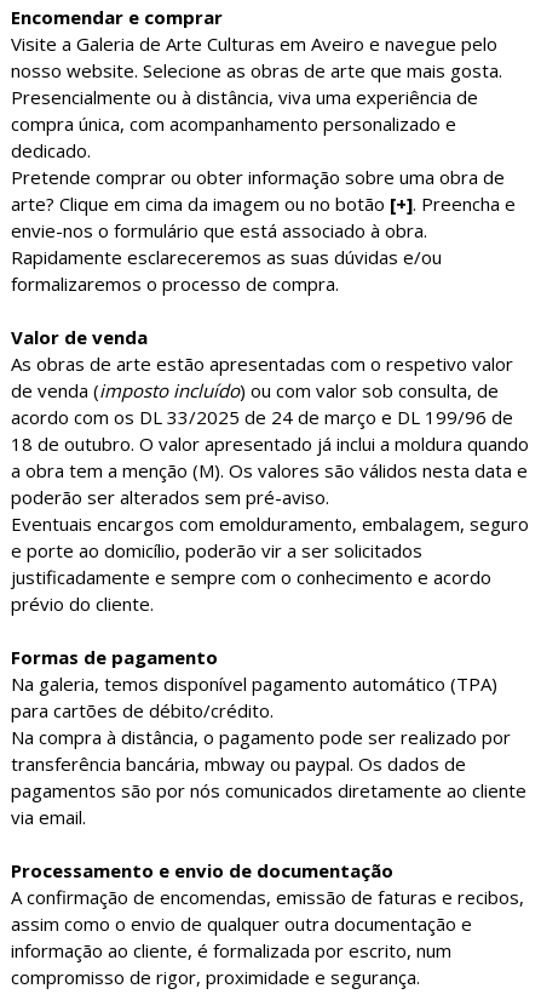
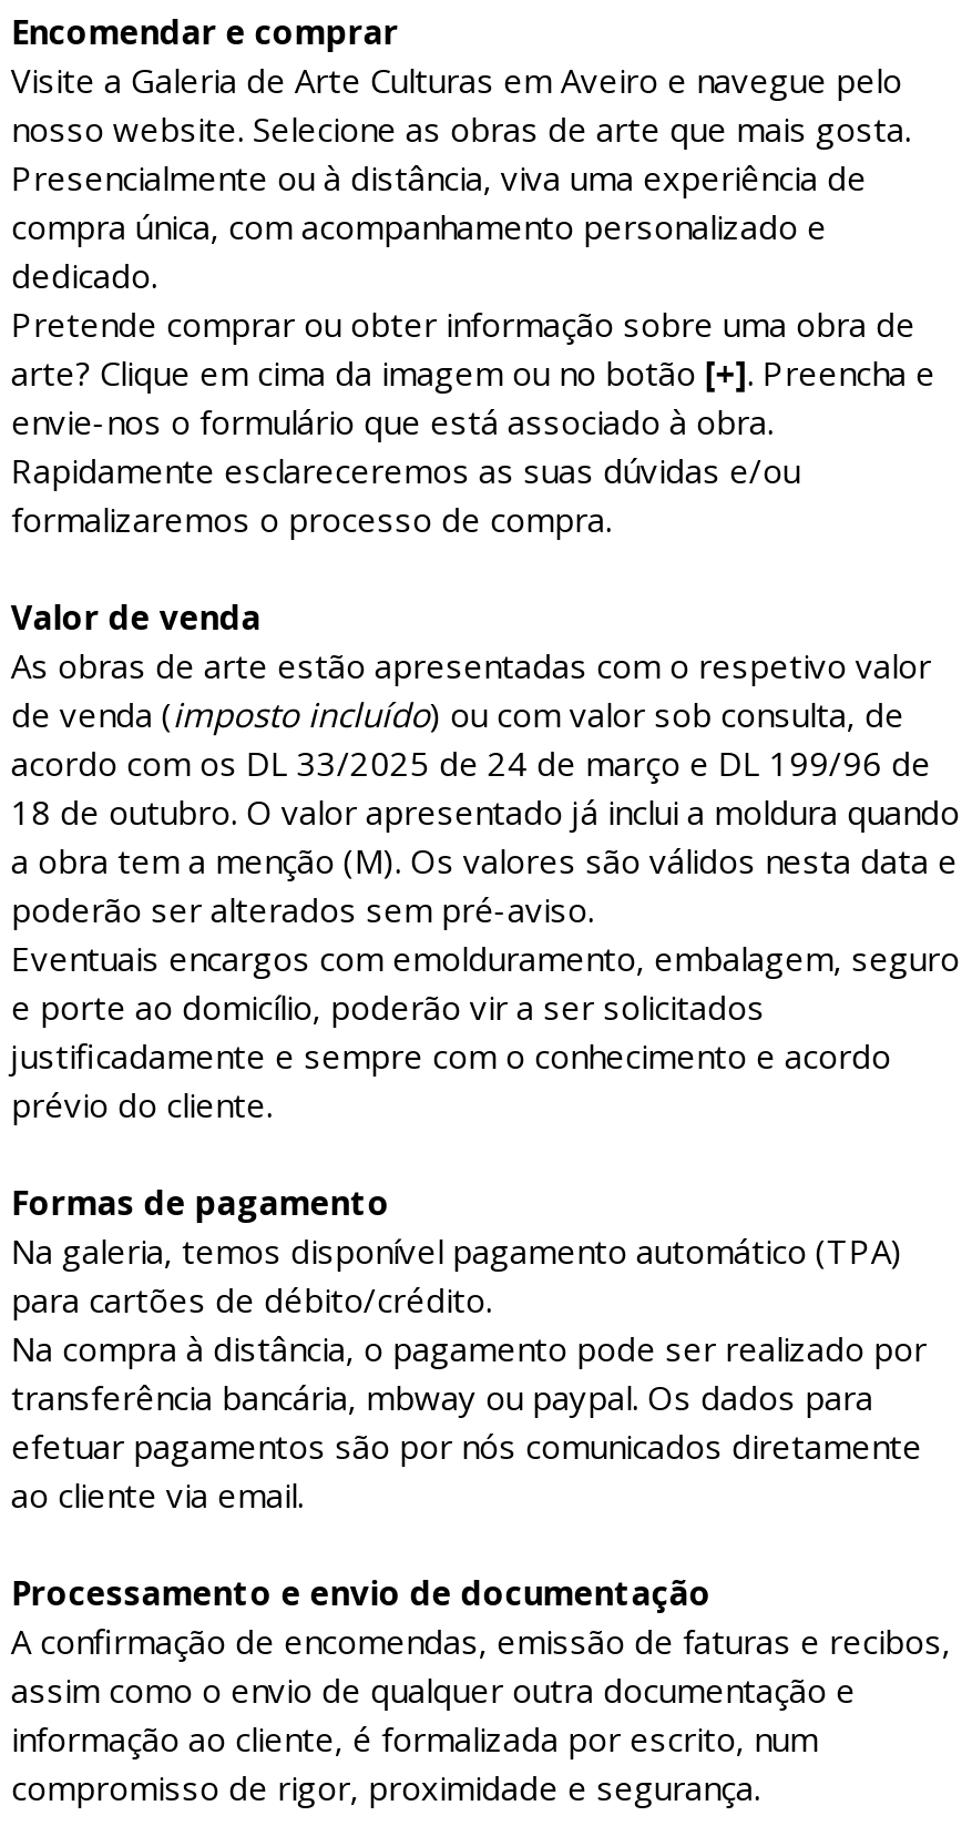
[11,752,526,829] transferência bancária, mbway ou paypal. Os dados de | pagamentos são por nós comunicados diretamente ao cliente | via email. -> [11,1375,922,1517] transferência bancária, mbway ou paypal. Os dados para | efetuar pagamentos são por nós comunicados diretamente | ao cliente via email.

